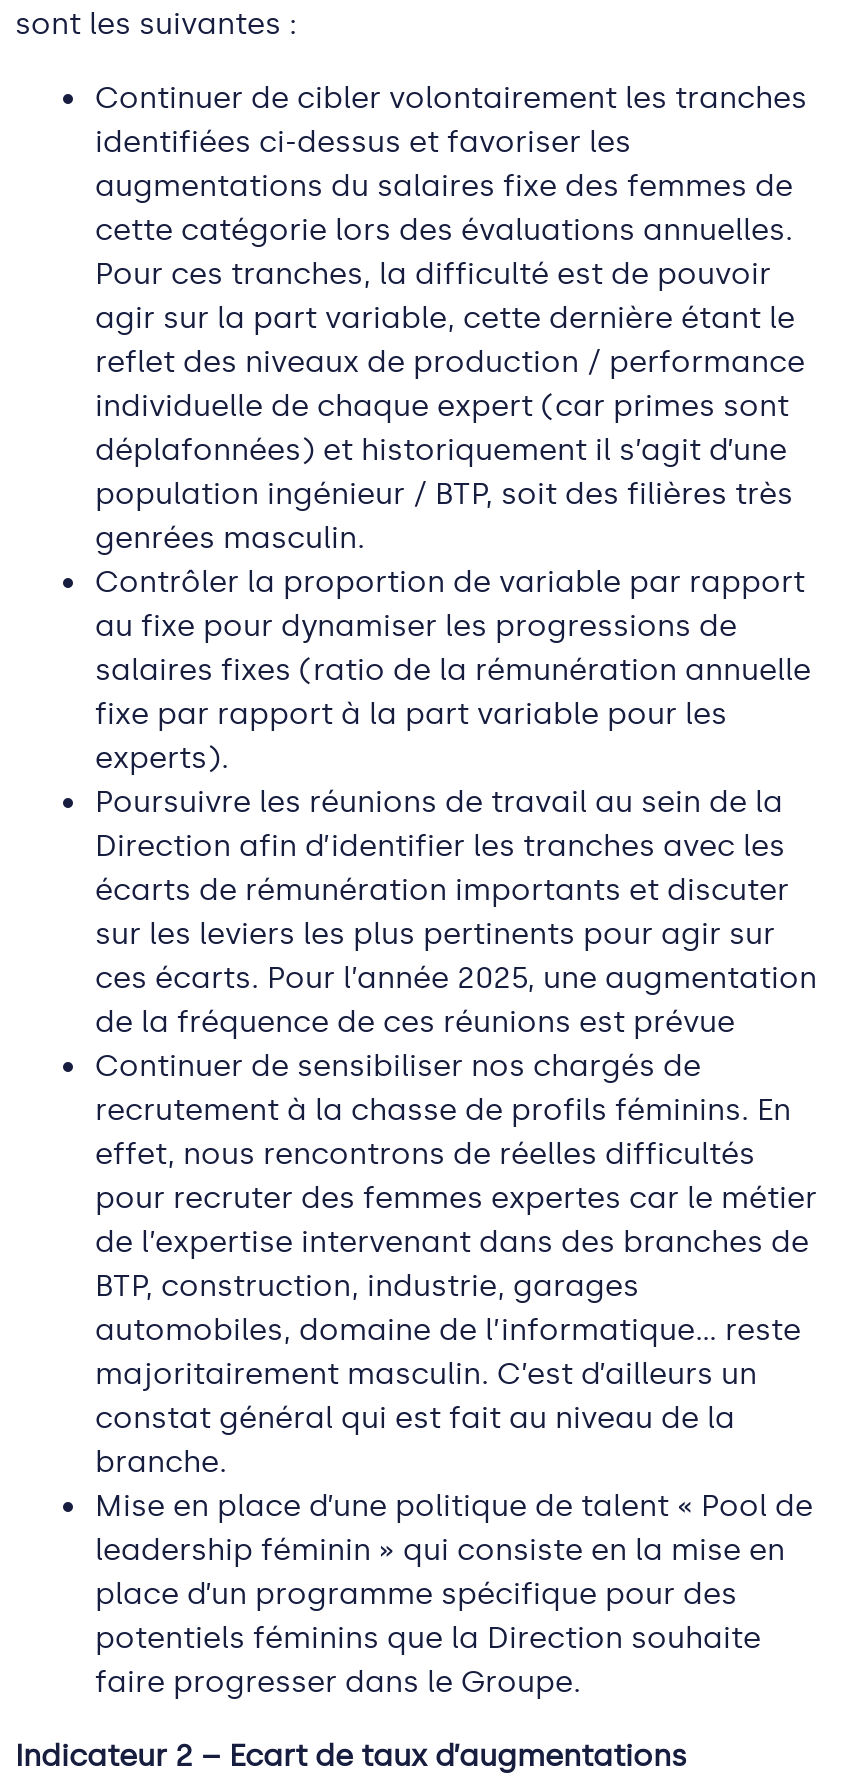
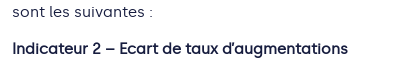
[95,79,817,1699] Continuer de cibler volontairement les tranches | identifiées ci-dessus et favoriser les | augmentations du salaires fixe des femmes de | cette catégorie lors des évaluations annuelles. | Pour ces tranches, la difficulté est de pouvoir | agir sur la part variable, cette dernière étant le | reflet des niveaux de production / performance | individuelle de chaque expert (car primes sont | déplafonnées) et historiquement il s’agit d’une | population ingénieur / BTP, soit des filières très | genrées masculin. | Contrôler la proportion de variable par rapport | au fixe pour dynamiser les progressions de | salaires fixes (ratio de la rémunération annuelle | fixe par rapport à la part variable pour les | experts). | Poursuivre les réunions de travail au sein de la | Direction afin d’identifier les tranches avec les | écarts de rémunération importants et discuter | sur les leviers les plus pertinents pour agir sur | ces écarts. Pour l’année 2025, une augmentation | de la fréquence de ces réunions est prévue | Continuer de sensibiliser nos chargés de | recrutement à la chasse de profils féminins. En | effet, nous rencontrons de réelles difficultés | pour recruter des femmes expertes car le métier | de l’expertise intervenant dans des branches de | BTP, construction, industrie, garages | automobiles, domaine de l’informatique… reste | majoritairement masculin. C’est d’ailleurs un | constat général qui est fait au niveau de la | branche. | Mise en place d’une politique de talent « Pool de | leadership féminin » qui consiste en la mise en | place d’un programme spécifique pour des | potentiels féminins que la Direction souhaite | faire progresser dans le Groupe. -> none

